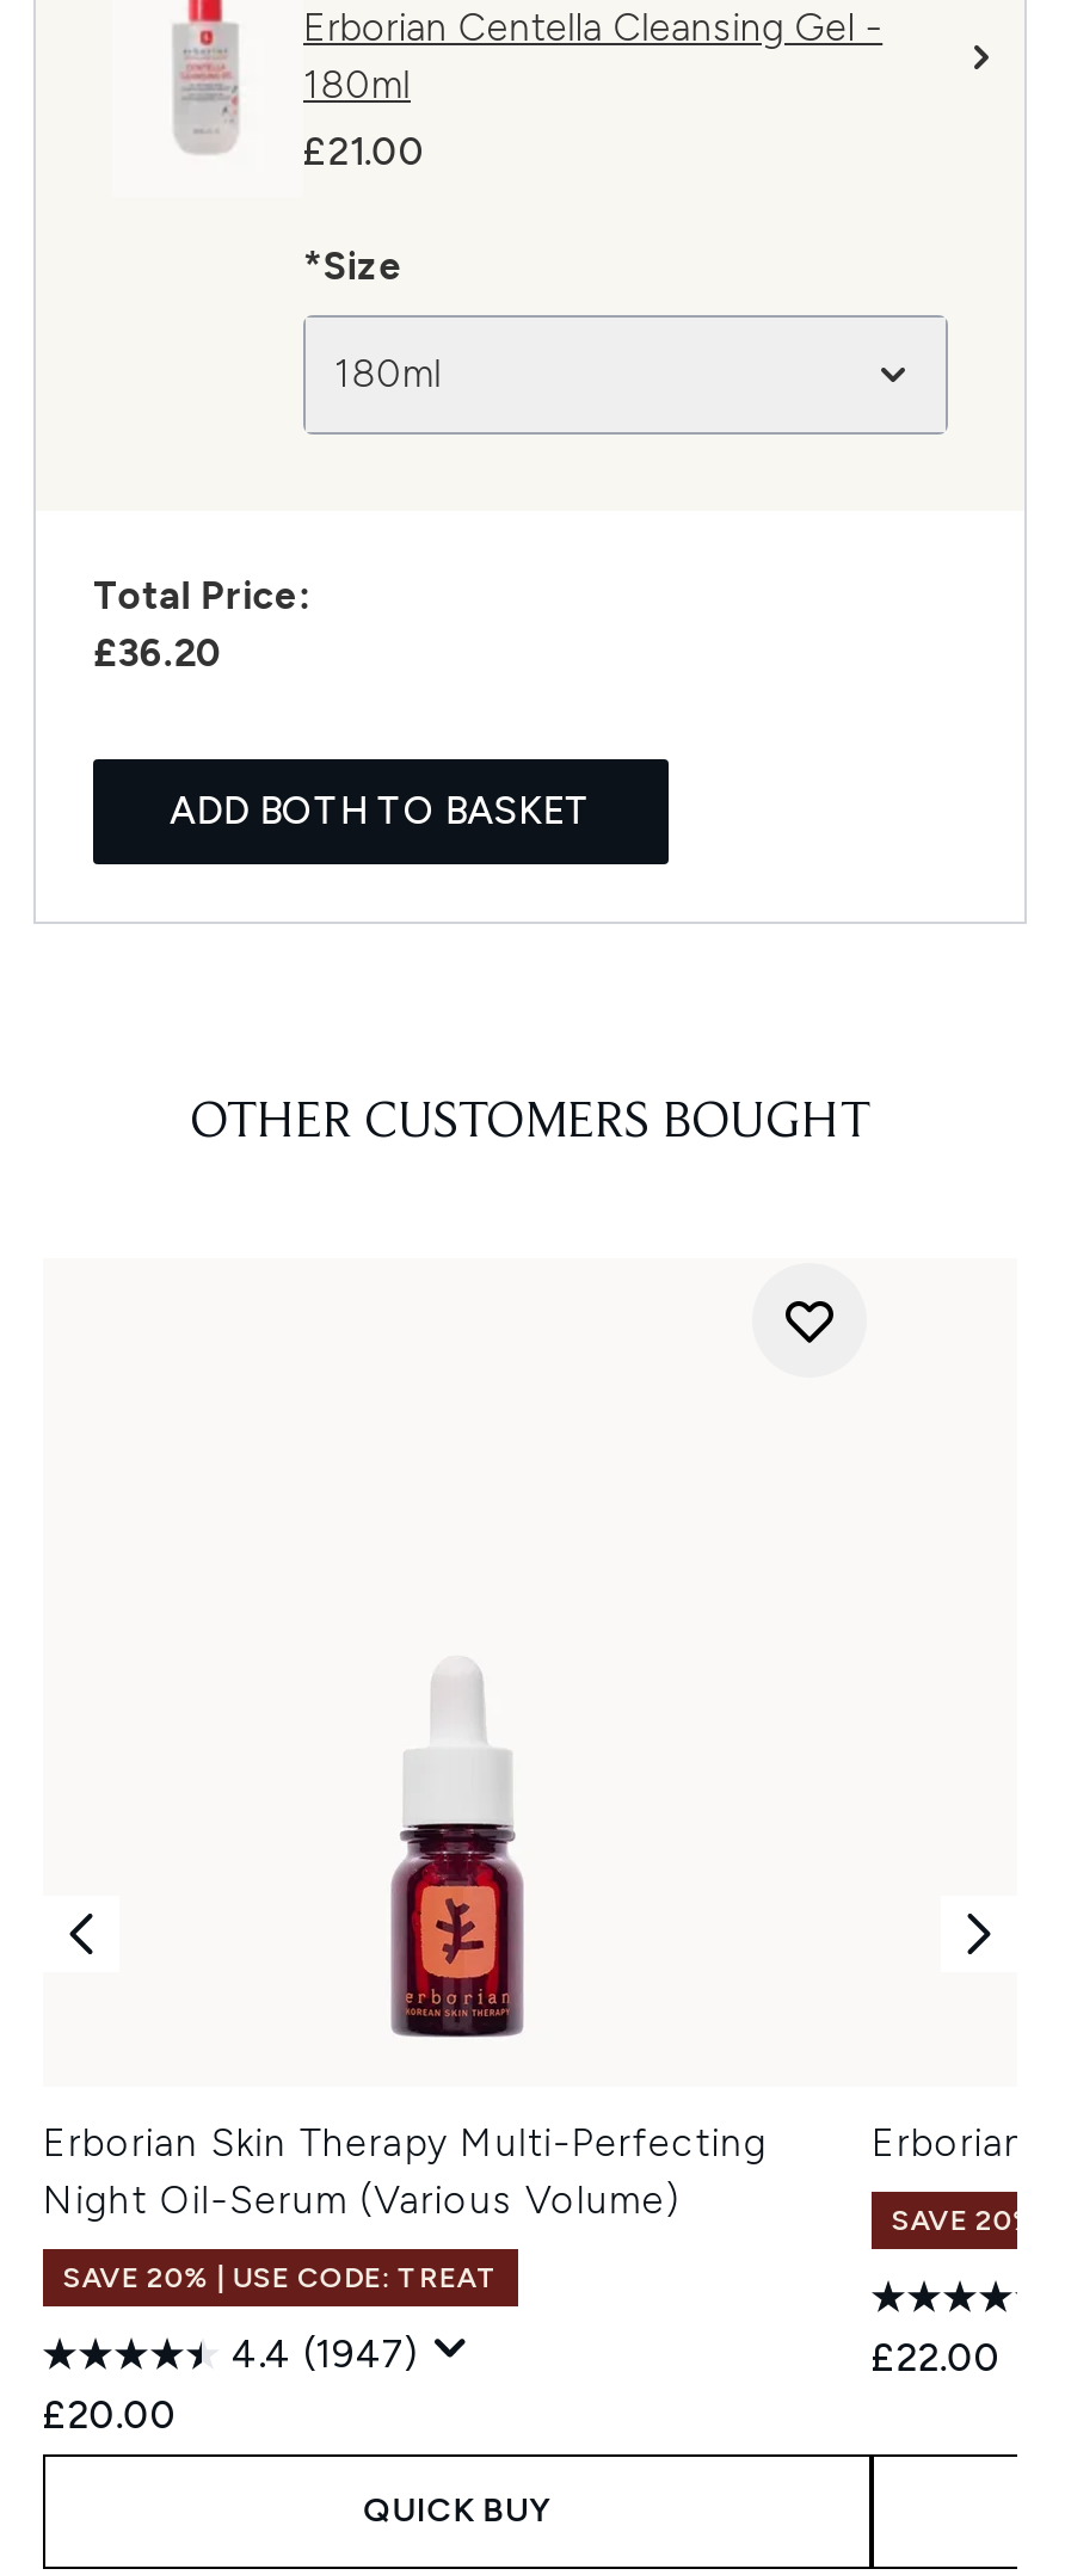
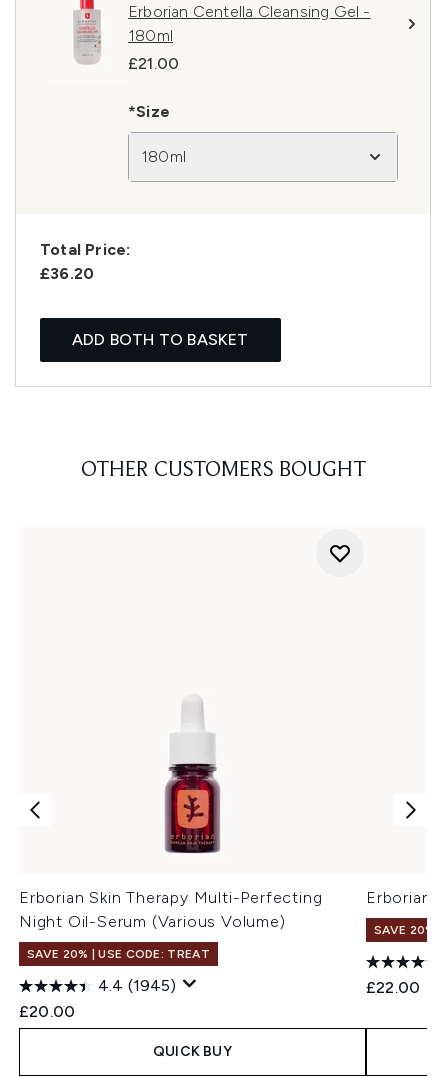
[232,2331,418,2376] 4.4 (1947) -> [98,976,176,995] 4.4 (1945)

